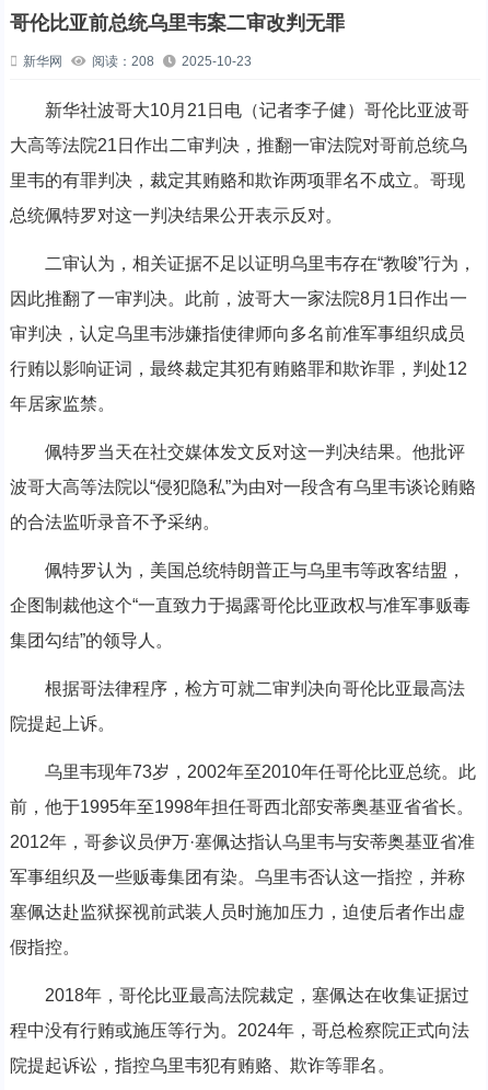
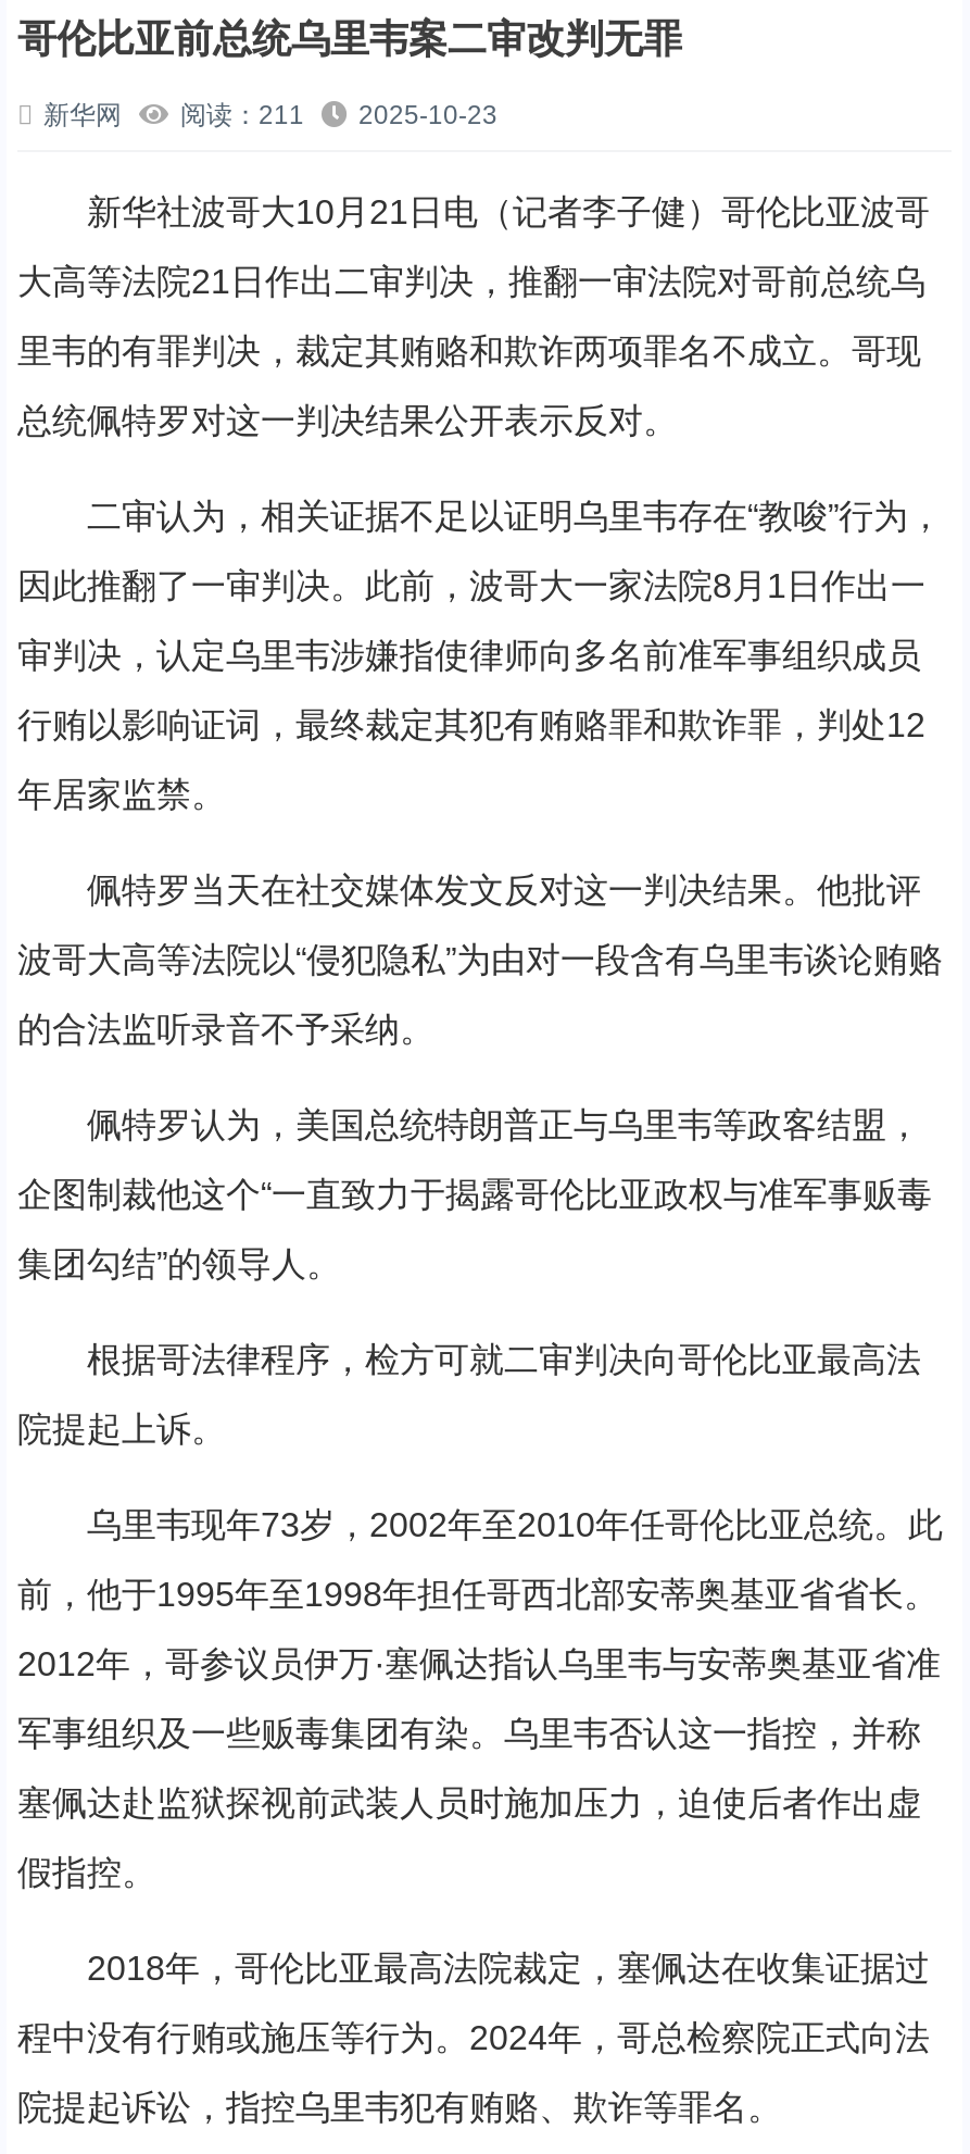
[23,54,252,69] 新华网 阅读：208 2025-10-23 -> [43,100,497,130] 新华网 阅读：211 2025-10-23

